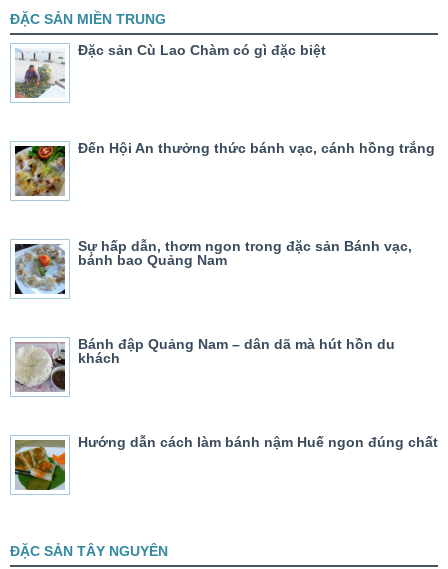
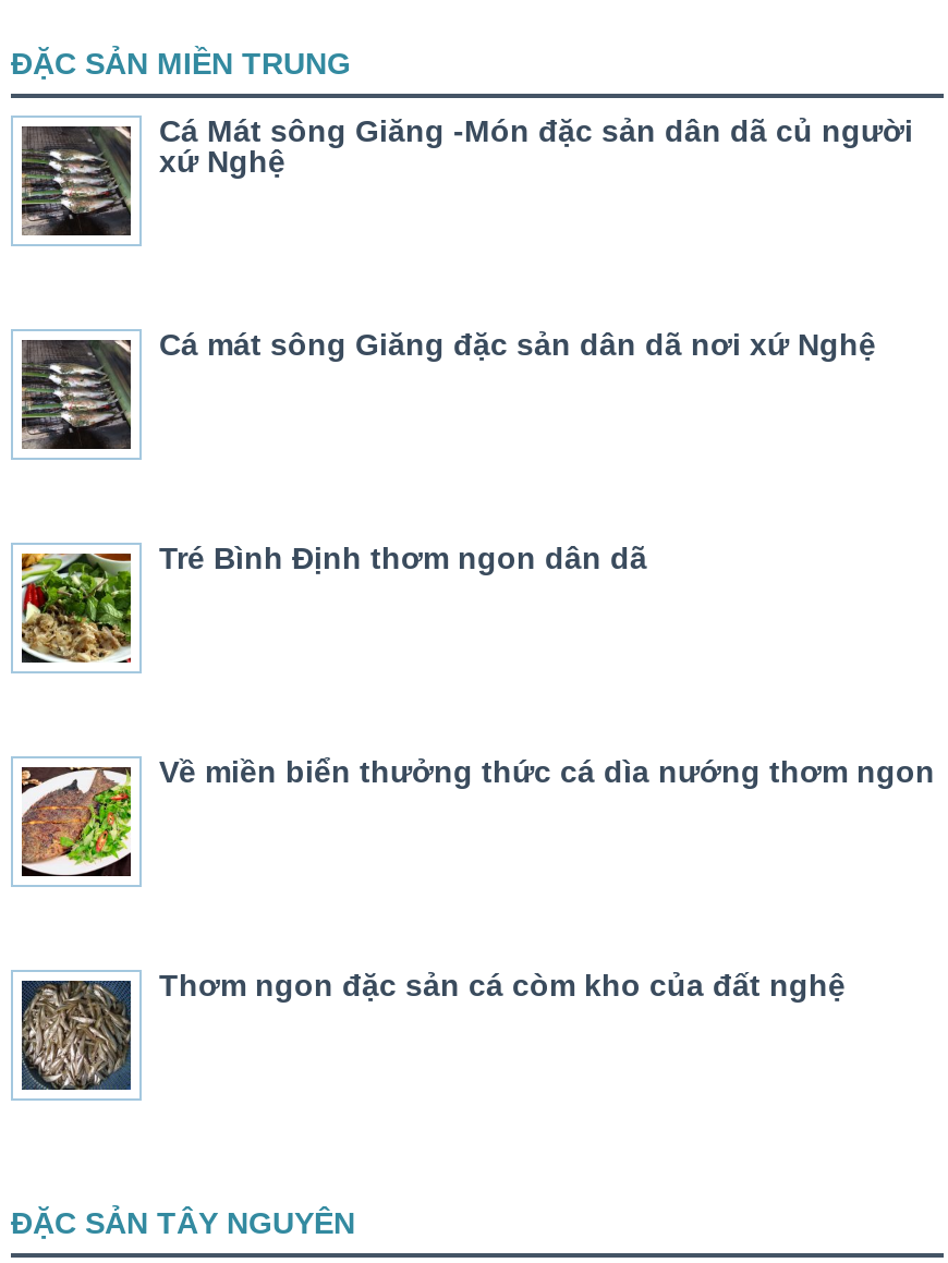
[15,42,326,99] [image] | Đặc sản Cù Lao Chàm có gì đặc biệt -> [20,114,913,238] [image] | Cá Mát sông Giăng -Món đặc sản dân dã củ người | xứ Nghệ
[14,140,435,197] [image] | Đến Hội An thưởng thức bánh vạc, cánh hồng trắng -> [20,327,876,451] [image] | Cá mát sông Giăng đặc sản dân dã nơi xứ Nghệ
[14,238,412,295] [image] | Sự hấp dẫn, thơm ngon trong đặc sản Bánh vạc, | bánh bao Quảng Nam -> [20,541,647,665] [image] | Tré Bình Định thơm ngon dân dã
[15,336,395,392] [image] | Bánh đập Quảng Nam – dân dã mà hút hồn du | khách -> [20,754,935,878] [image] | Về miền biển thưởng thức cá dìa nướng thơm ngon
[14,434,438,490] [image] | Hướng dẫn cách làm bánh nậm Huế ngon đúng chất -> [20,968,846,1090] [image] | Thơm ngon đặc sản cá còm kho của đất nghệ

